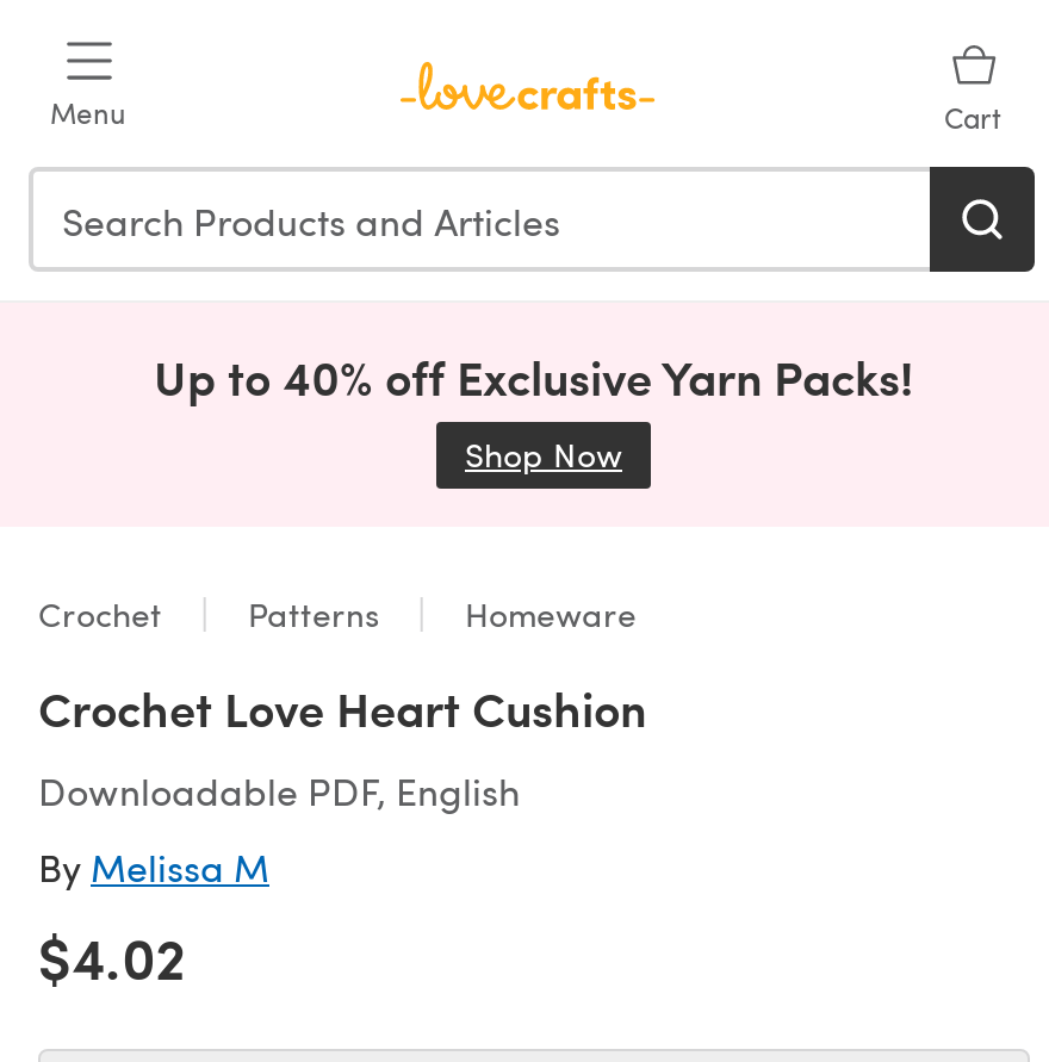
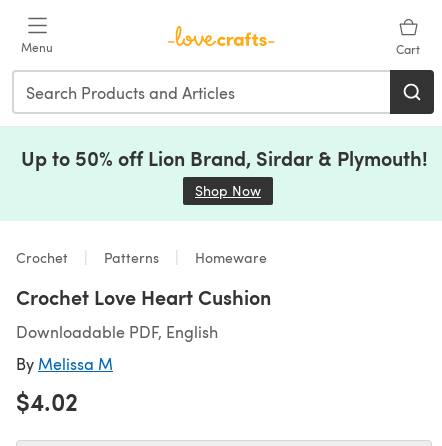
[154,343,914,410] Up to 40% off Exclusive Yarn Packs! -> [20,144,427,172] Up to 50% off Lion Brand, Sirdar & Plymouth!

